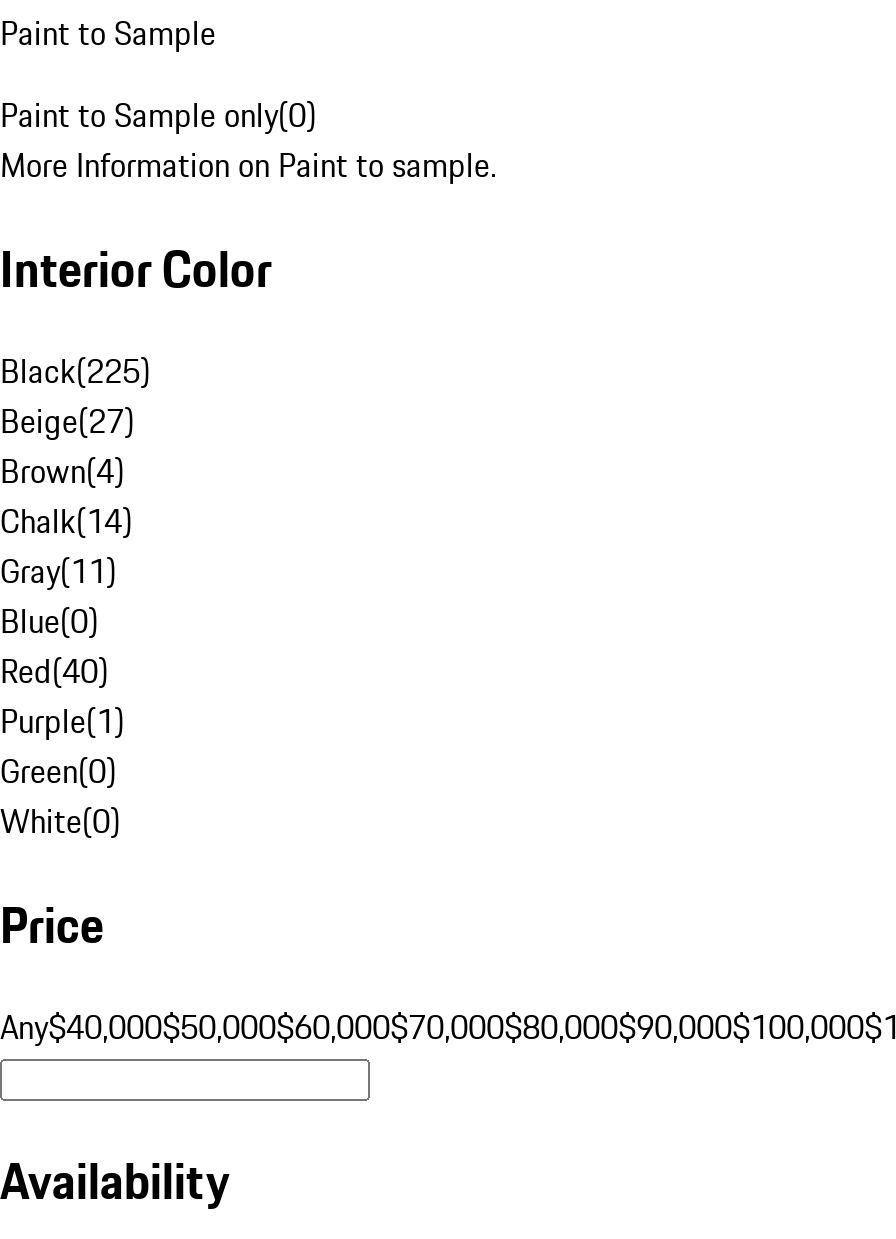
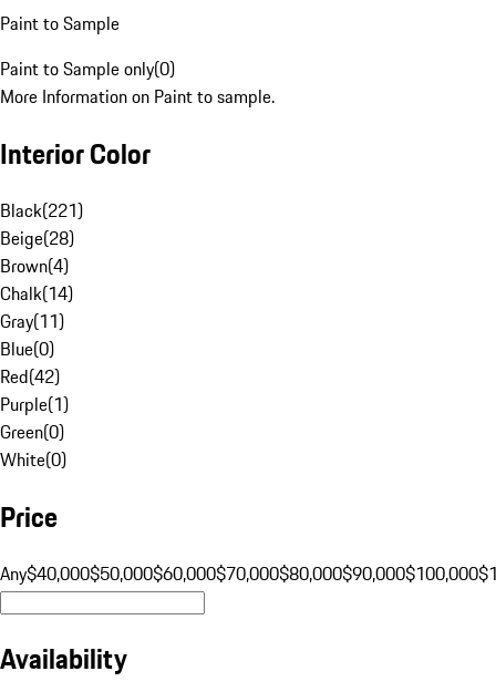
[0,347,150,395] Black(225) -> [0,197,83,223] Black(221)
[0,397,134,445] Beige(27) -> [0,225,74,251] Beige(28)
[0,647,108,695] Red(40) -> [0,363,60,390] Red(42)

